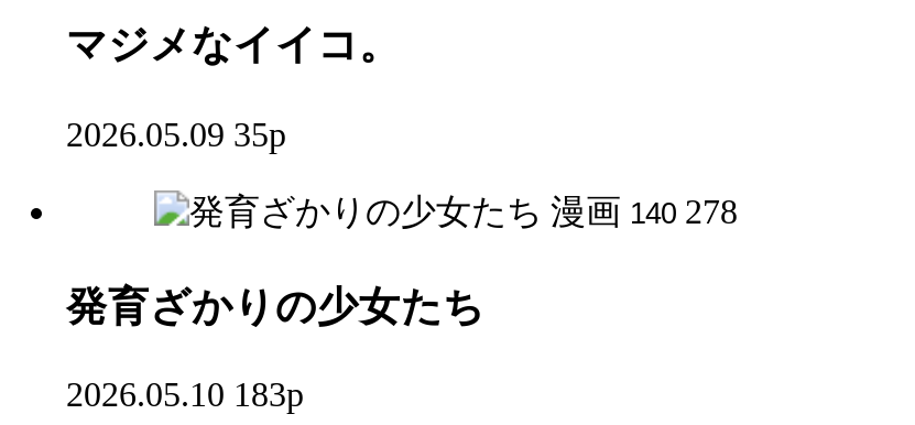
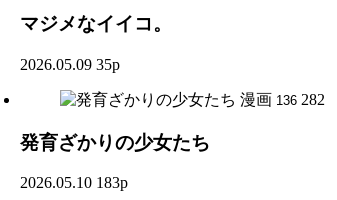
[551,192,738,230] 漫画 140 278 -> [240,91,325,108] 漫画 136 282

